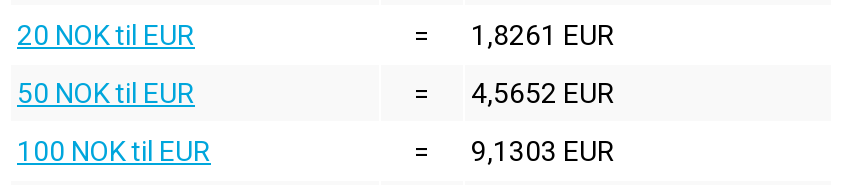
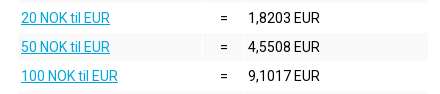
[471,19,615,51] 1,8261 EUR -> [248,10,320,26] 1,8203 EUR
[471,77,615,109] 4,5652 EUR -> [248,39,320,55] 4,5508 EUR
[471,135,615,167] 9,1303 EUR -> [248,68,320,84] 9,1017 EUR

